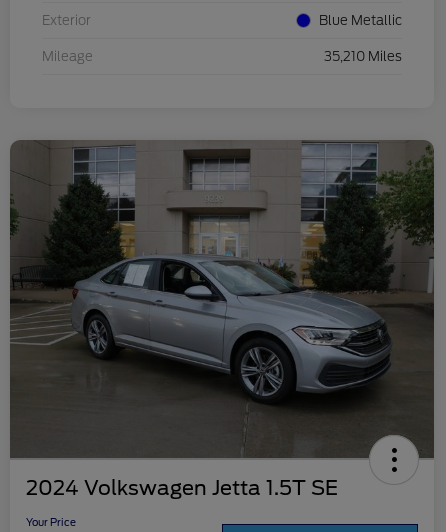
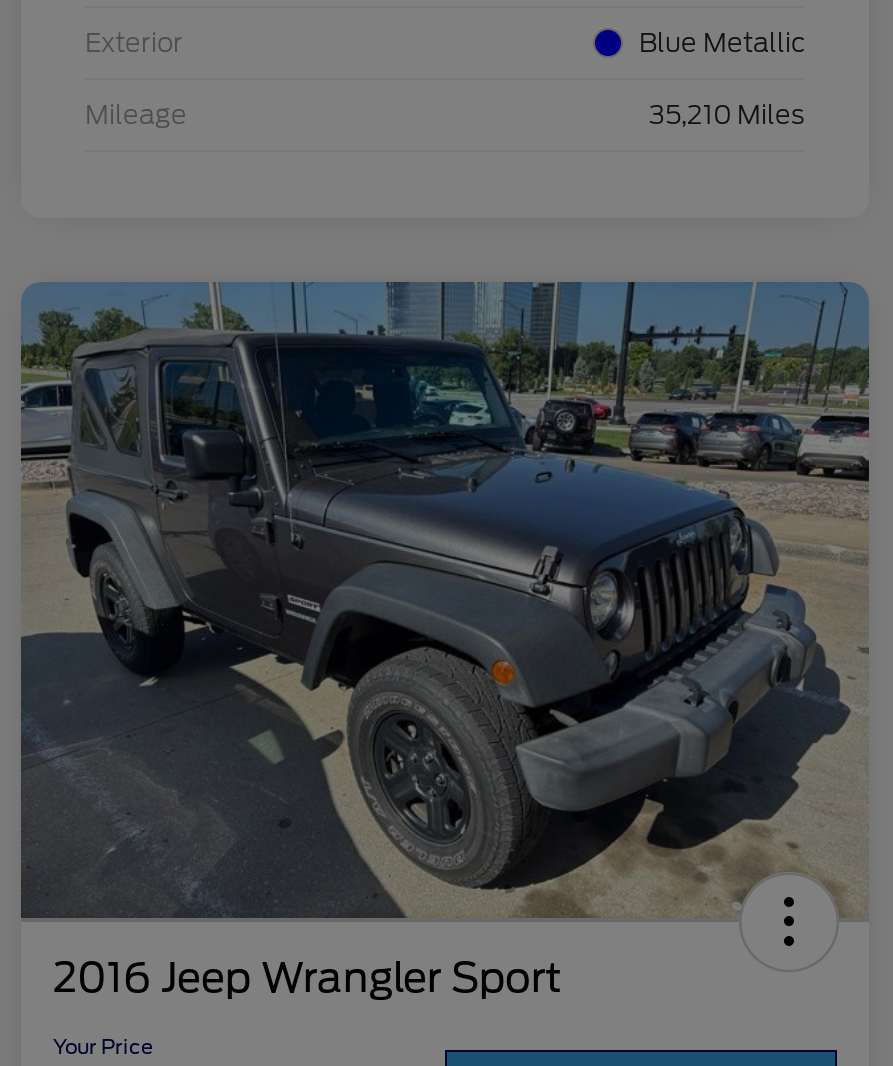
[9,139,435,500] [image] | 2024 Volkswagen Jetta 1.5T SE -> [21,282,869,1002] [image] | 2016 Jeep Wrangler Sport

